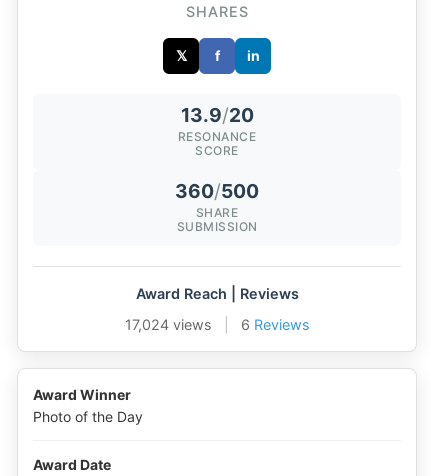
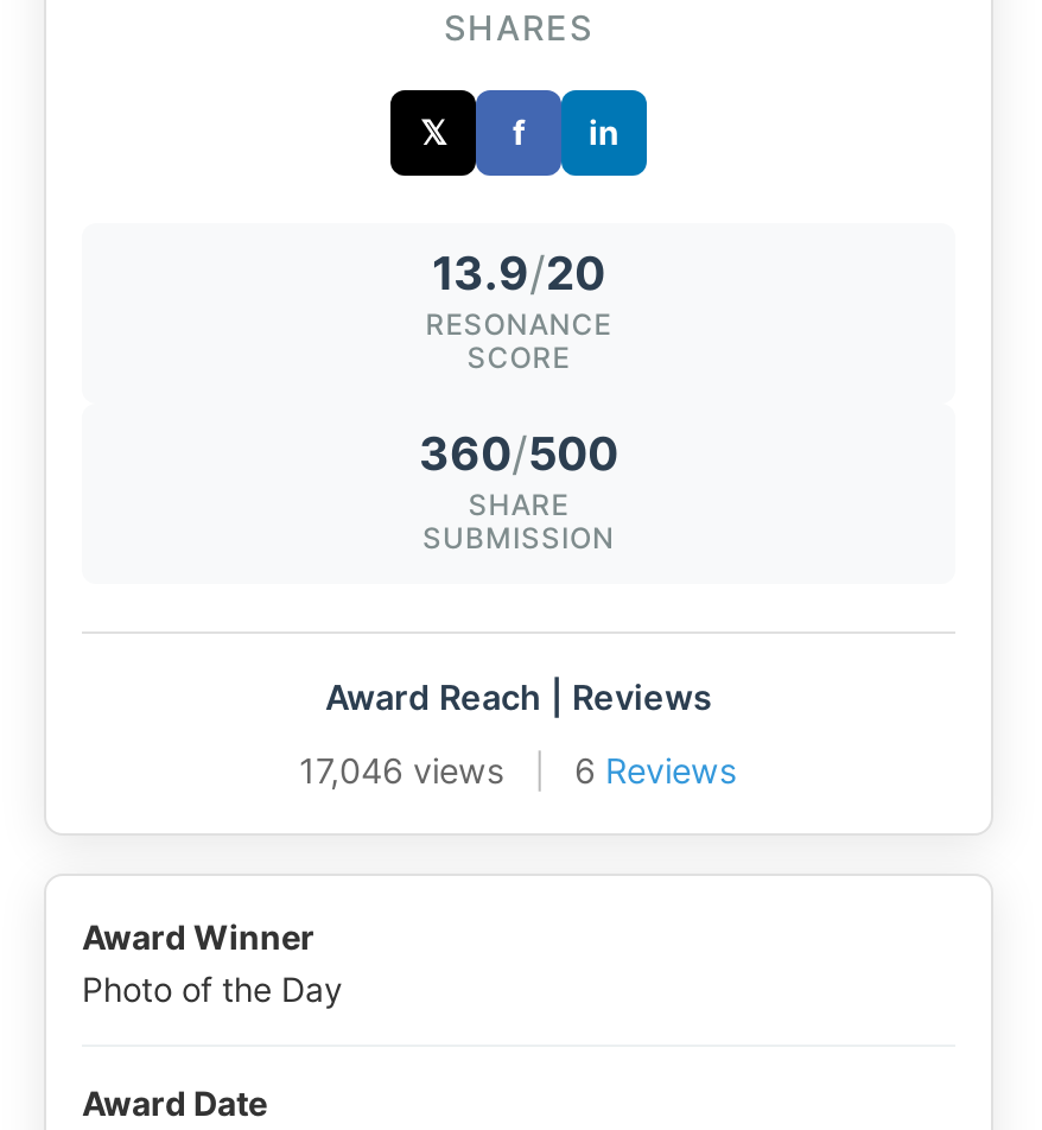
[124,315,211,332] 17,024 views -> [299,749,506,789] 17,046 views

